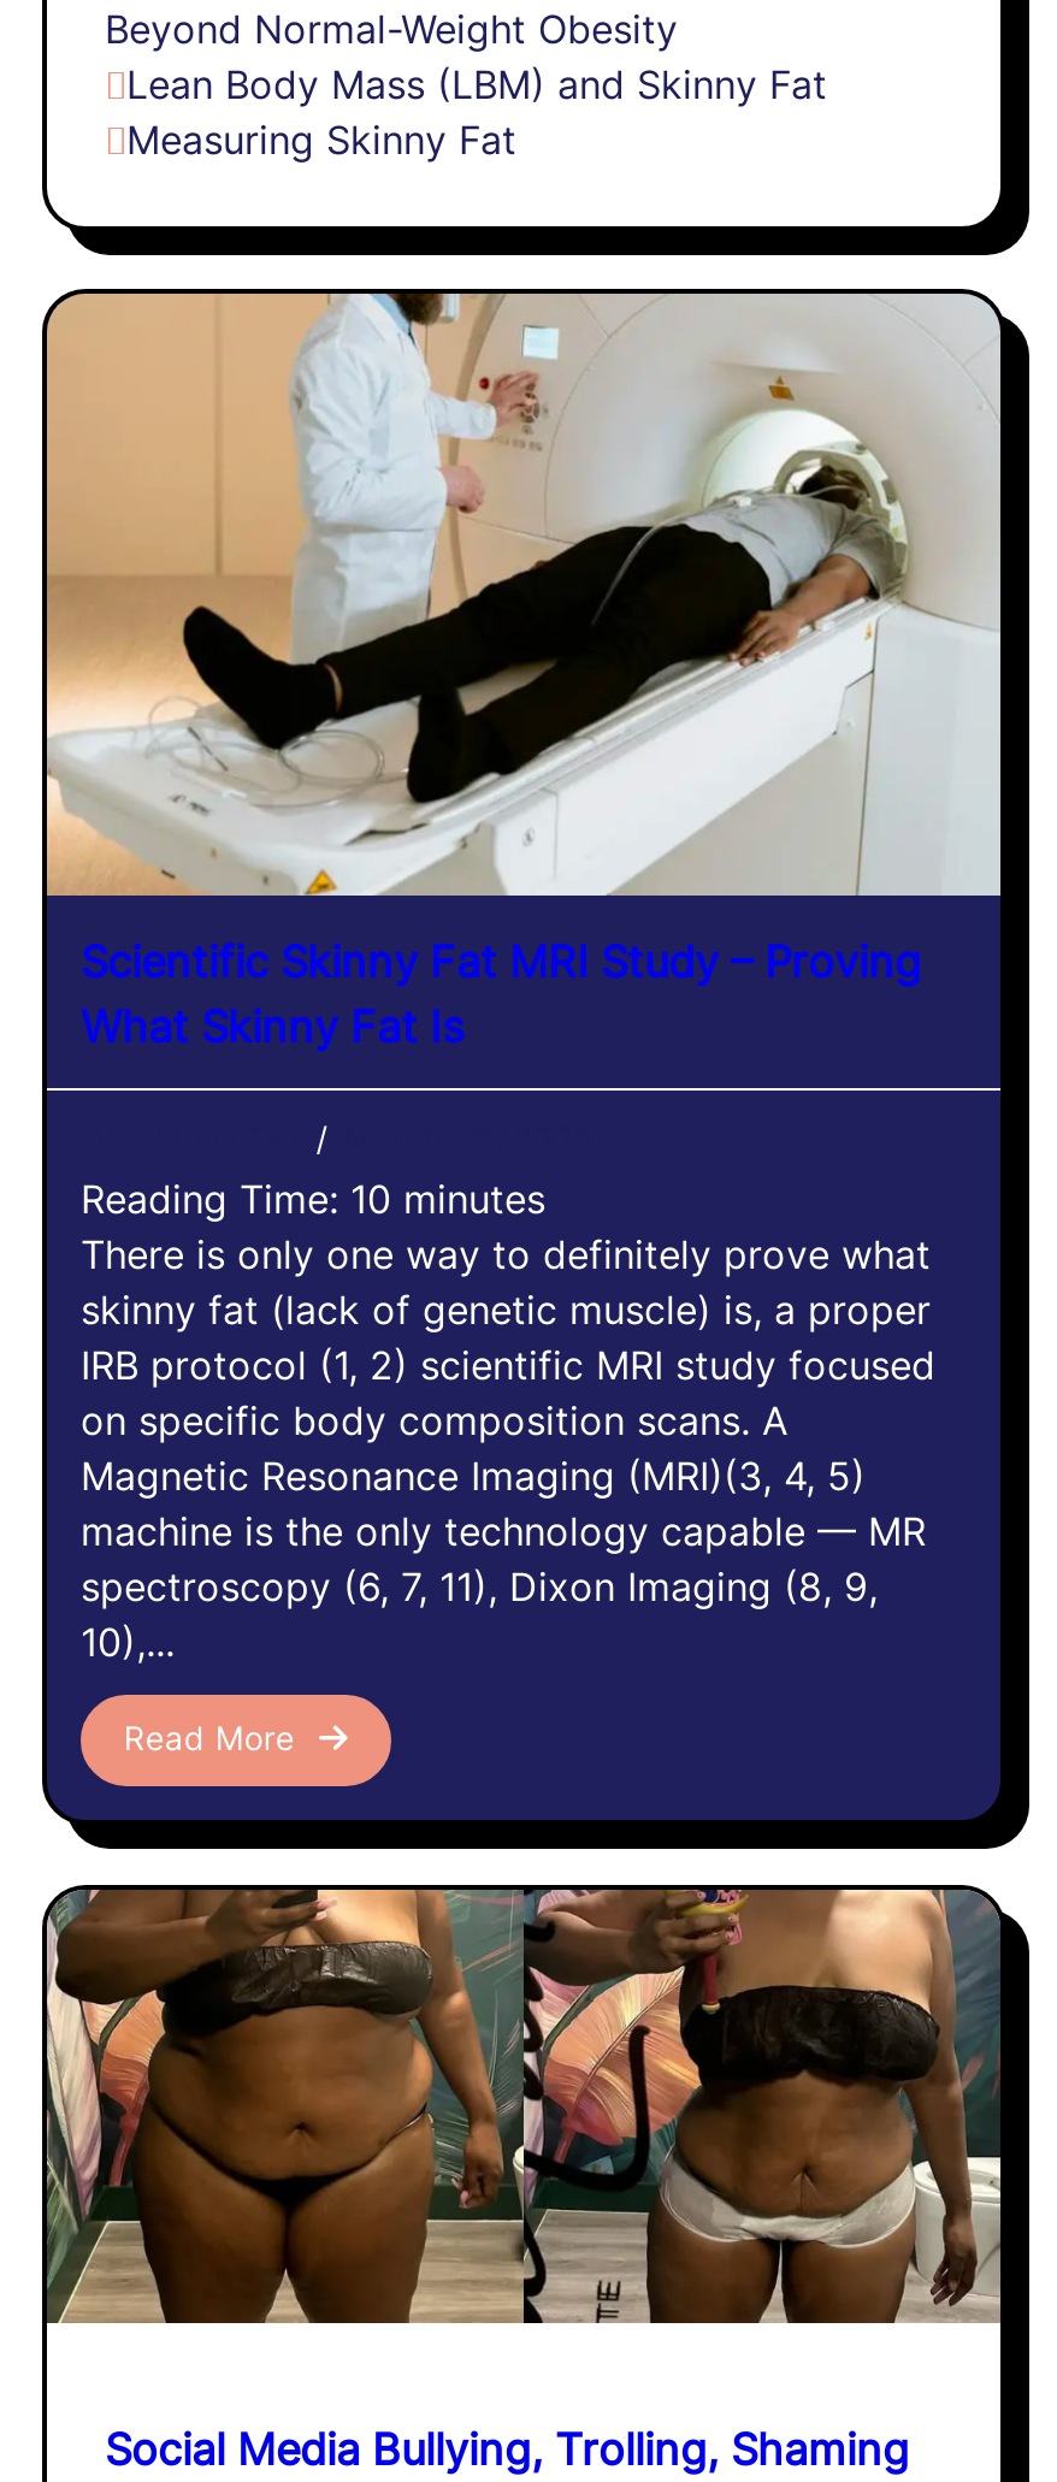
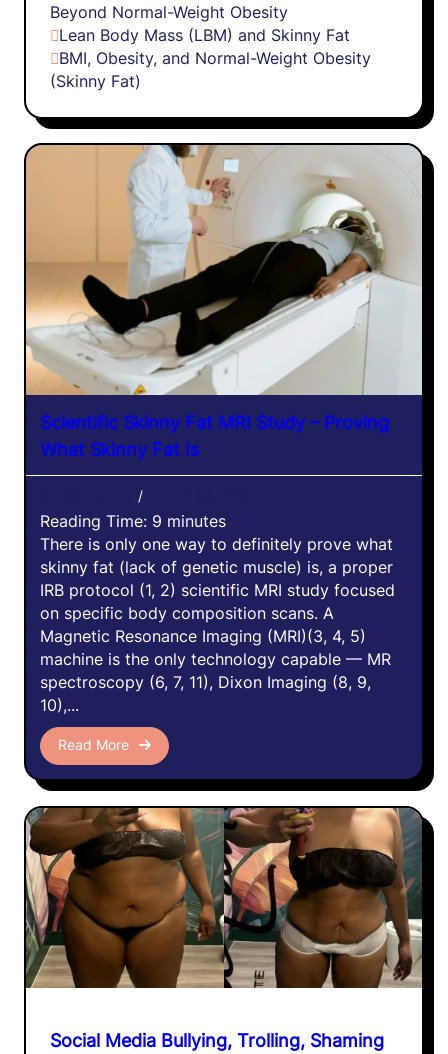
[126,117,516,163] Measuring Skinny Fat -> [50,49,371,91] BMI, Obesity, and Normal-Weight Obesity | (Skinny Fat)
[81,1177,545,1222] Reading Time: 10 minutes -> [40,512,226,531] Reading Time: 9 minutes

